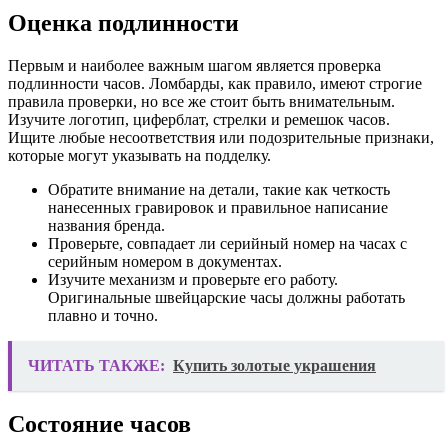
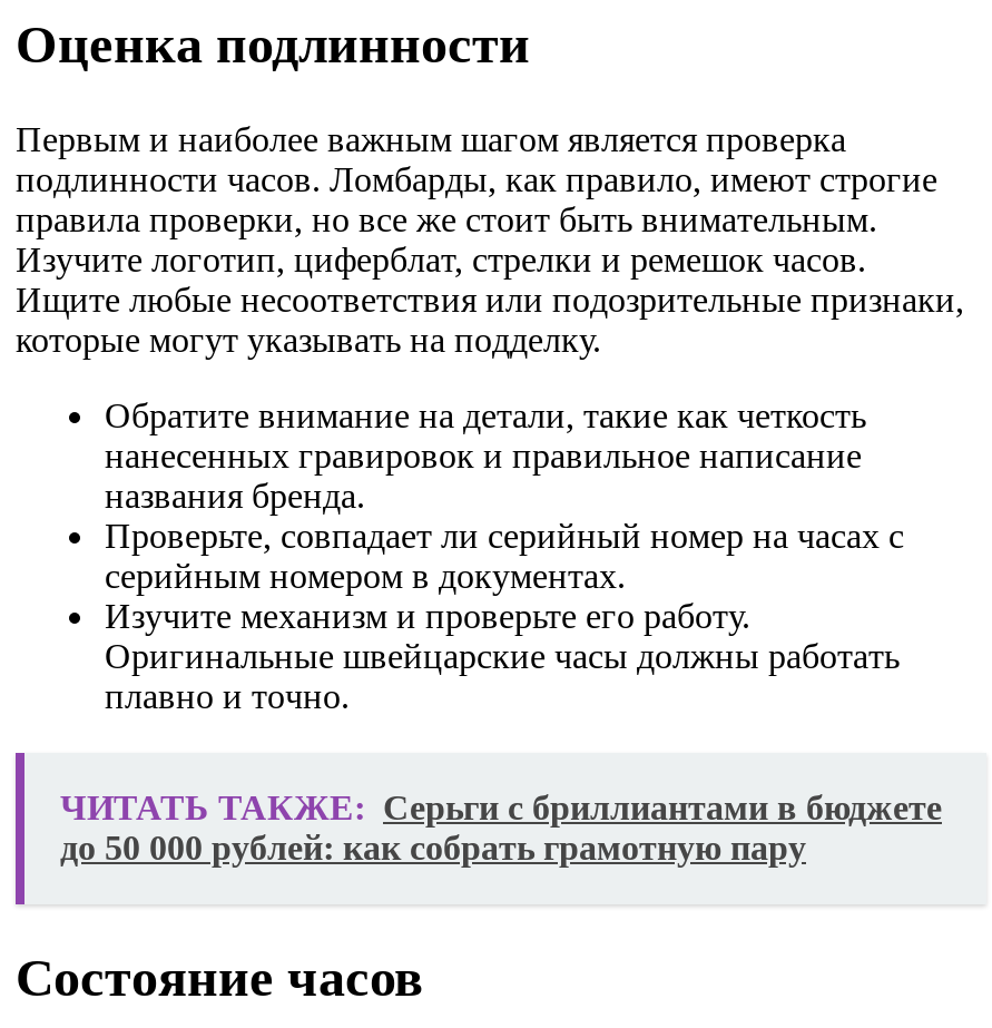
[28,357,376,374] ЧИТАТЬ ТАКЖЕ: Купить золотые украшения -> [60,788,942,866] ЧИТАТЬ ТАКЖЕ: Серьги с бриллиантами в бюджете | до 50 000 рублей: как собрать грамотную пару

